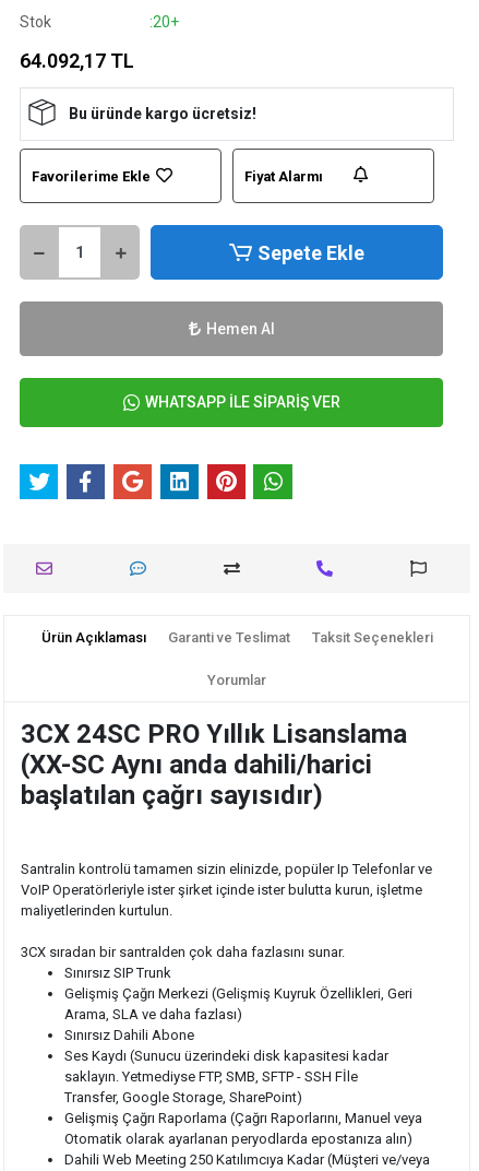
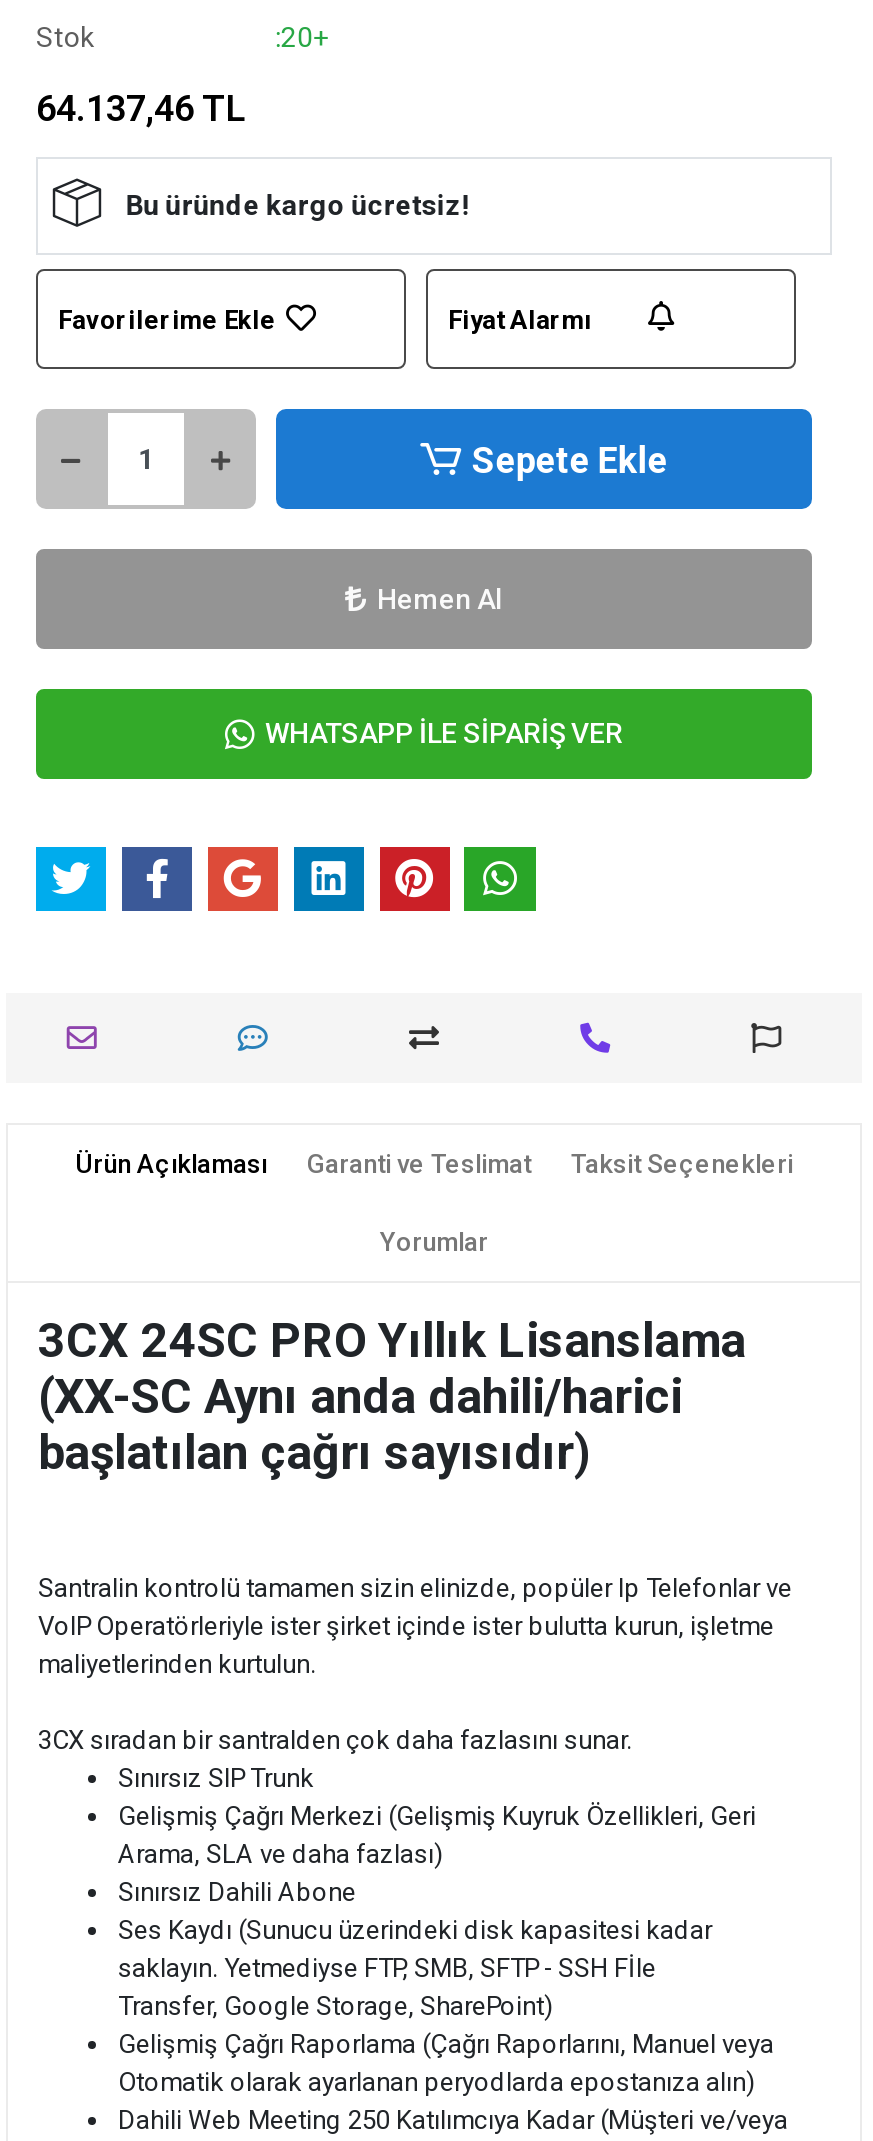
[20,49,134,72] 64.092,17 TL -> [36,87,246,129] 64.137,46 TL

